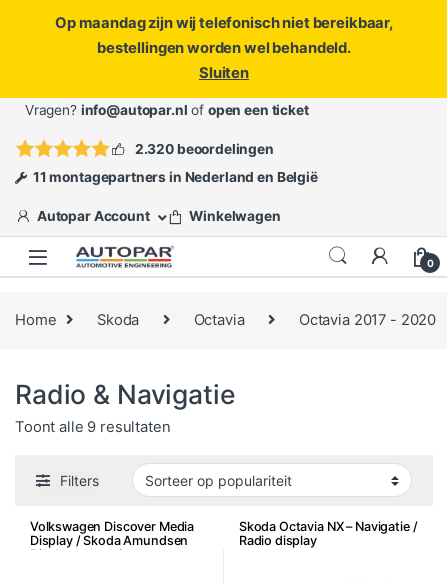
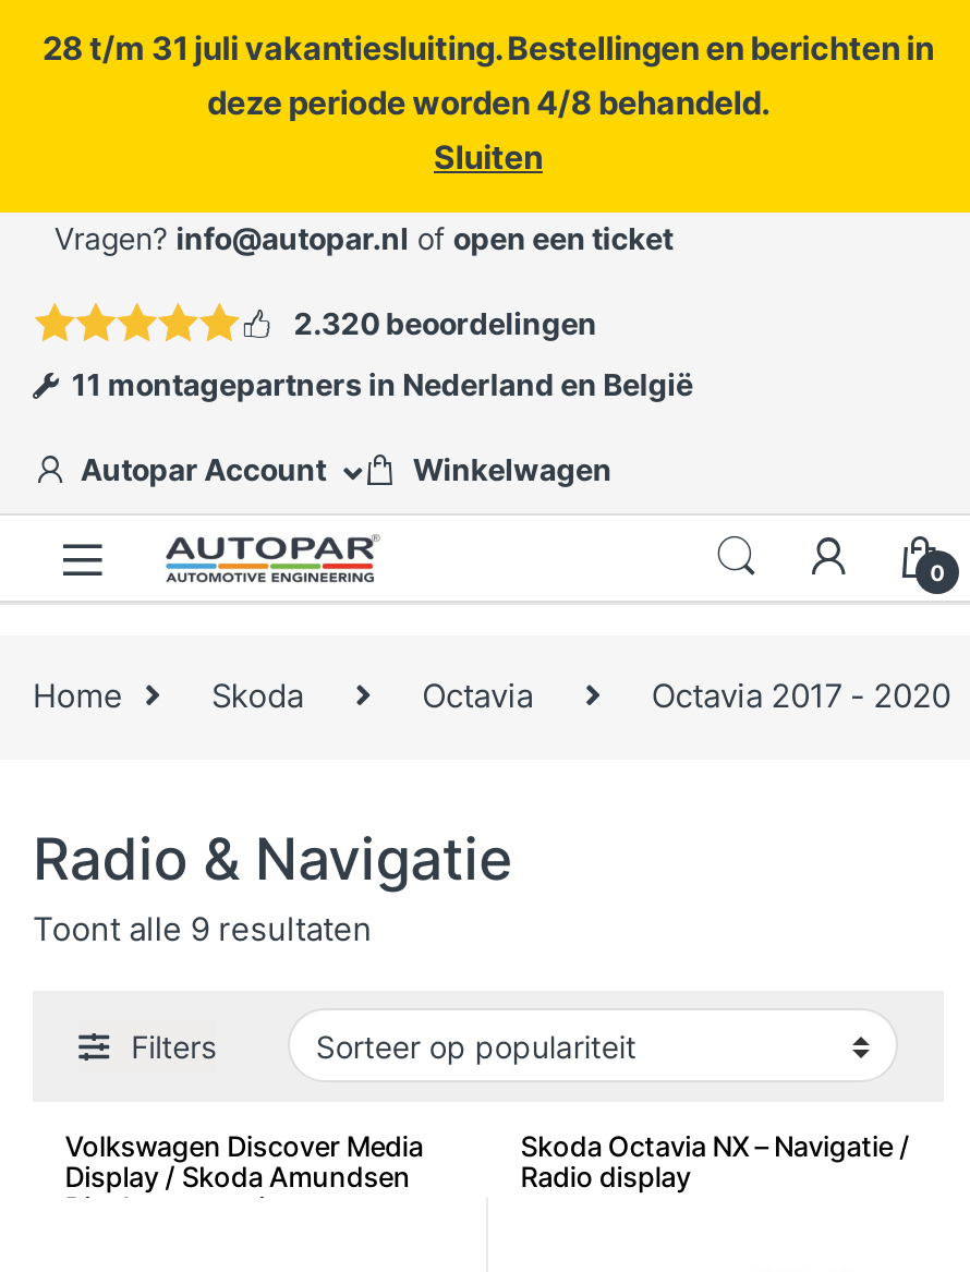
[55,14,393,57] Op maandag zijn wij telefonisch niet bereikbaar, | bestellingen worden wel behandeld. -> [43,29,934,123] 28 t/m 31 juli vakantiesluiting. Bestellingen en berichten in | deze periode worden 4/8 behandeld.

